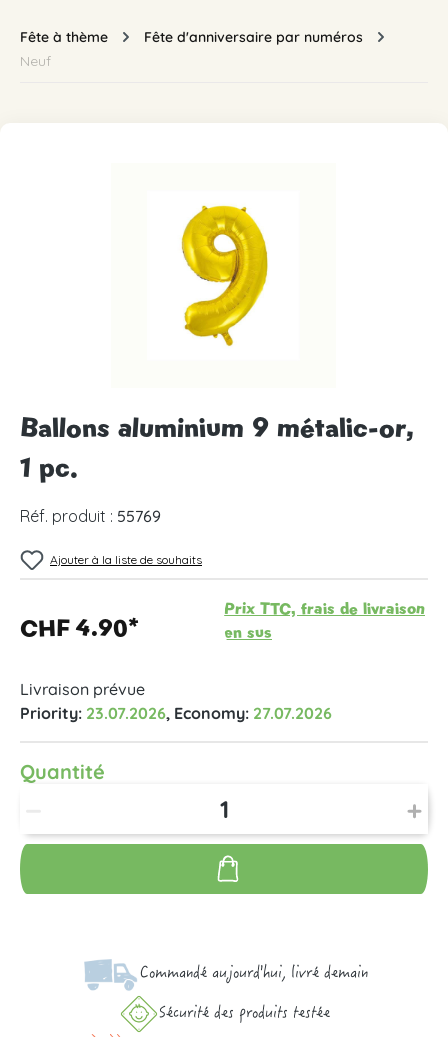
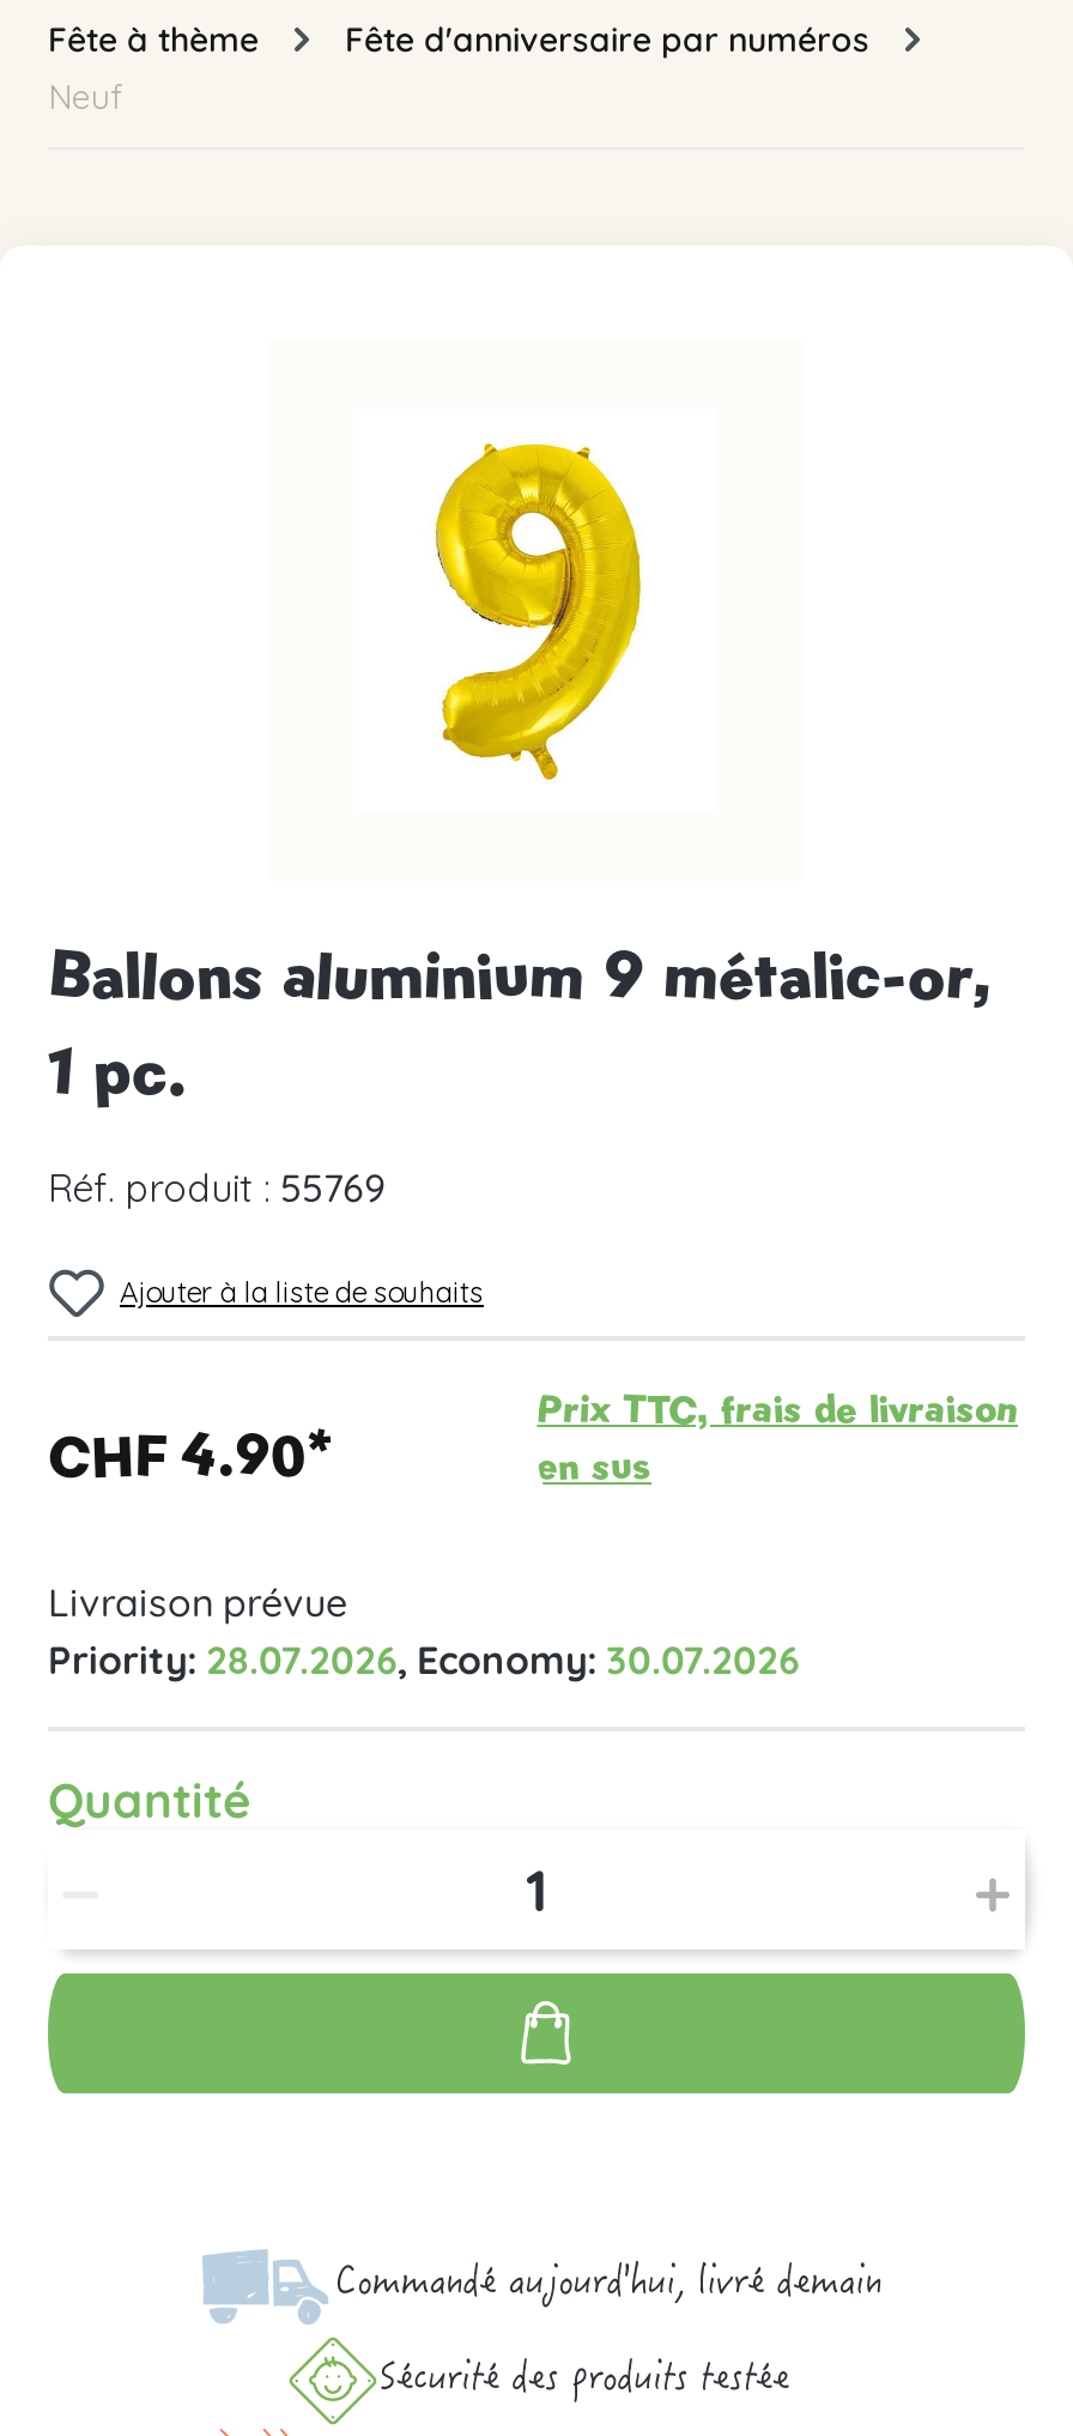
[20,703,332,723] Priority: 23.07.2026, Economy: 27.07.2026 -> [48,1636,800,1684] Priority: 28.07.2026, Economy: 30.07.2026

